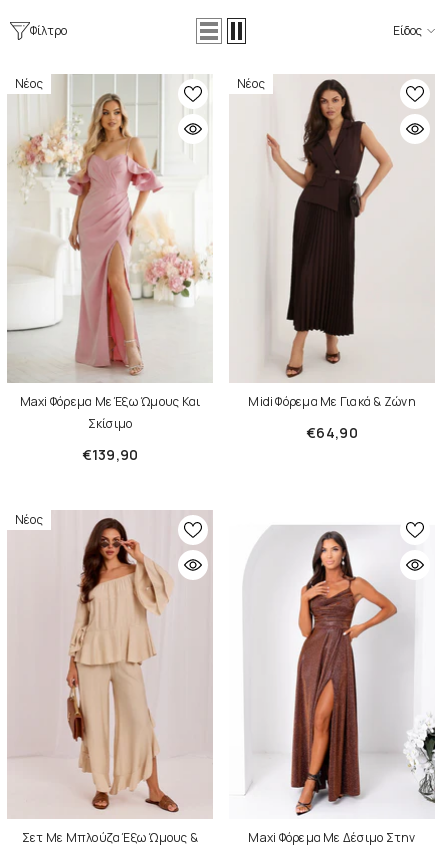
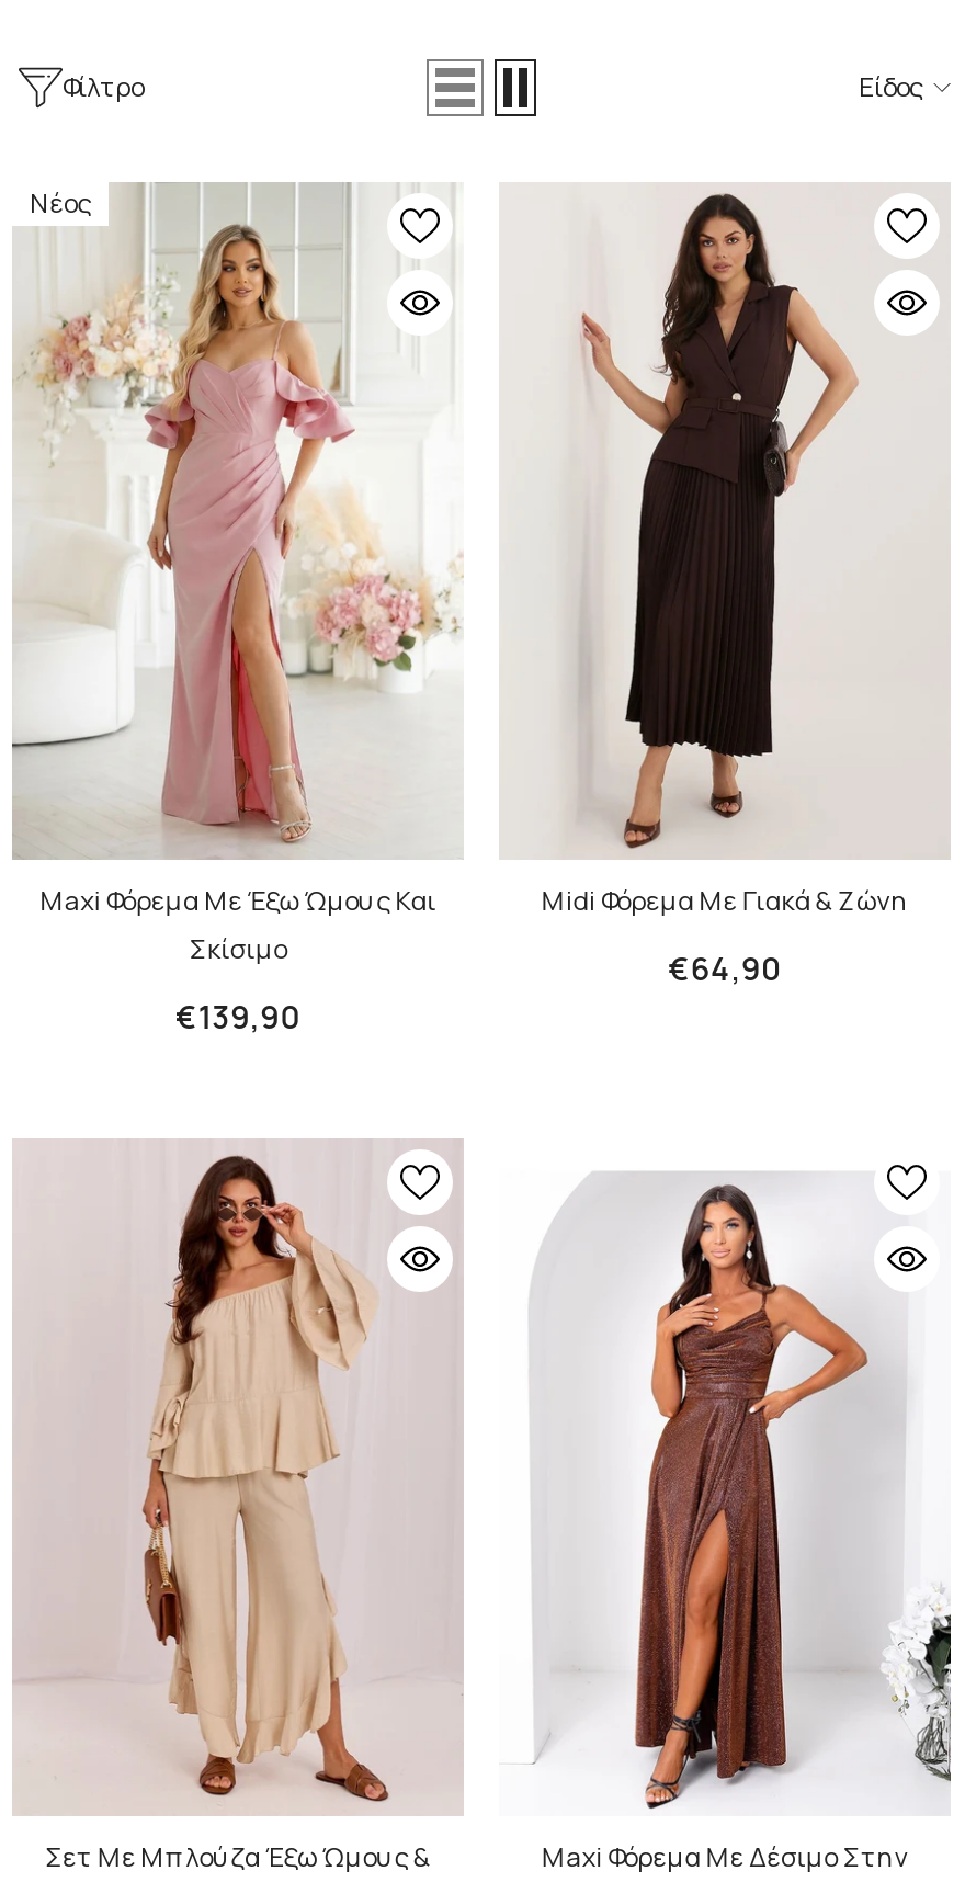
[237,75,265,92] Νέος -> none
[15,511,43,528] Νέος -> none

